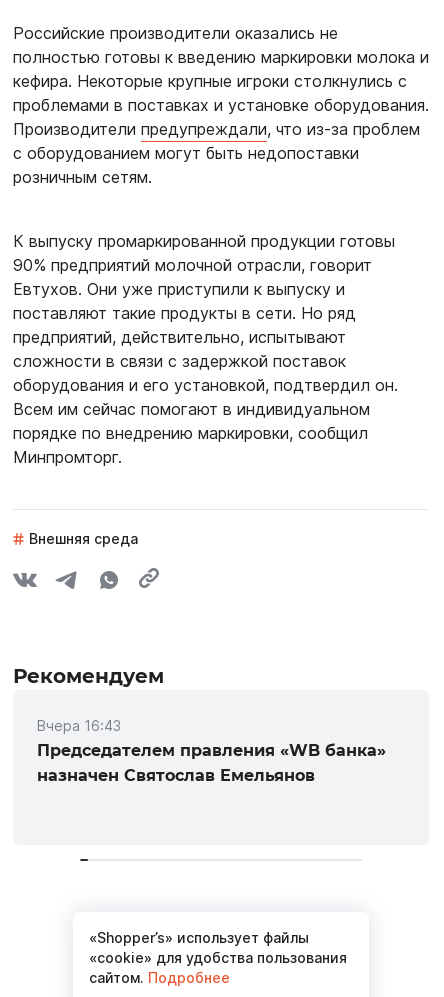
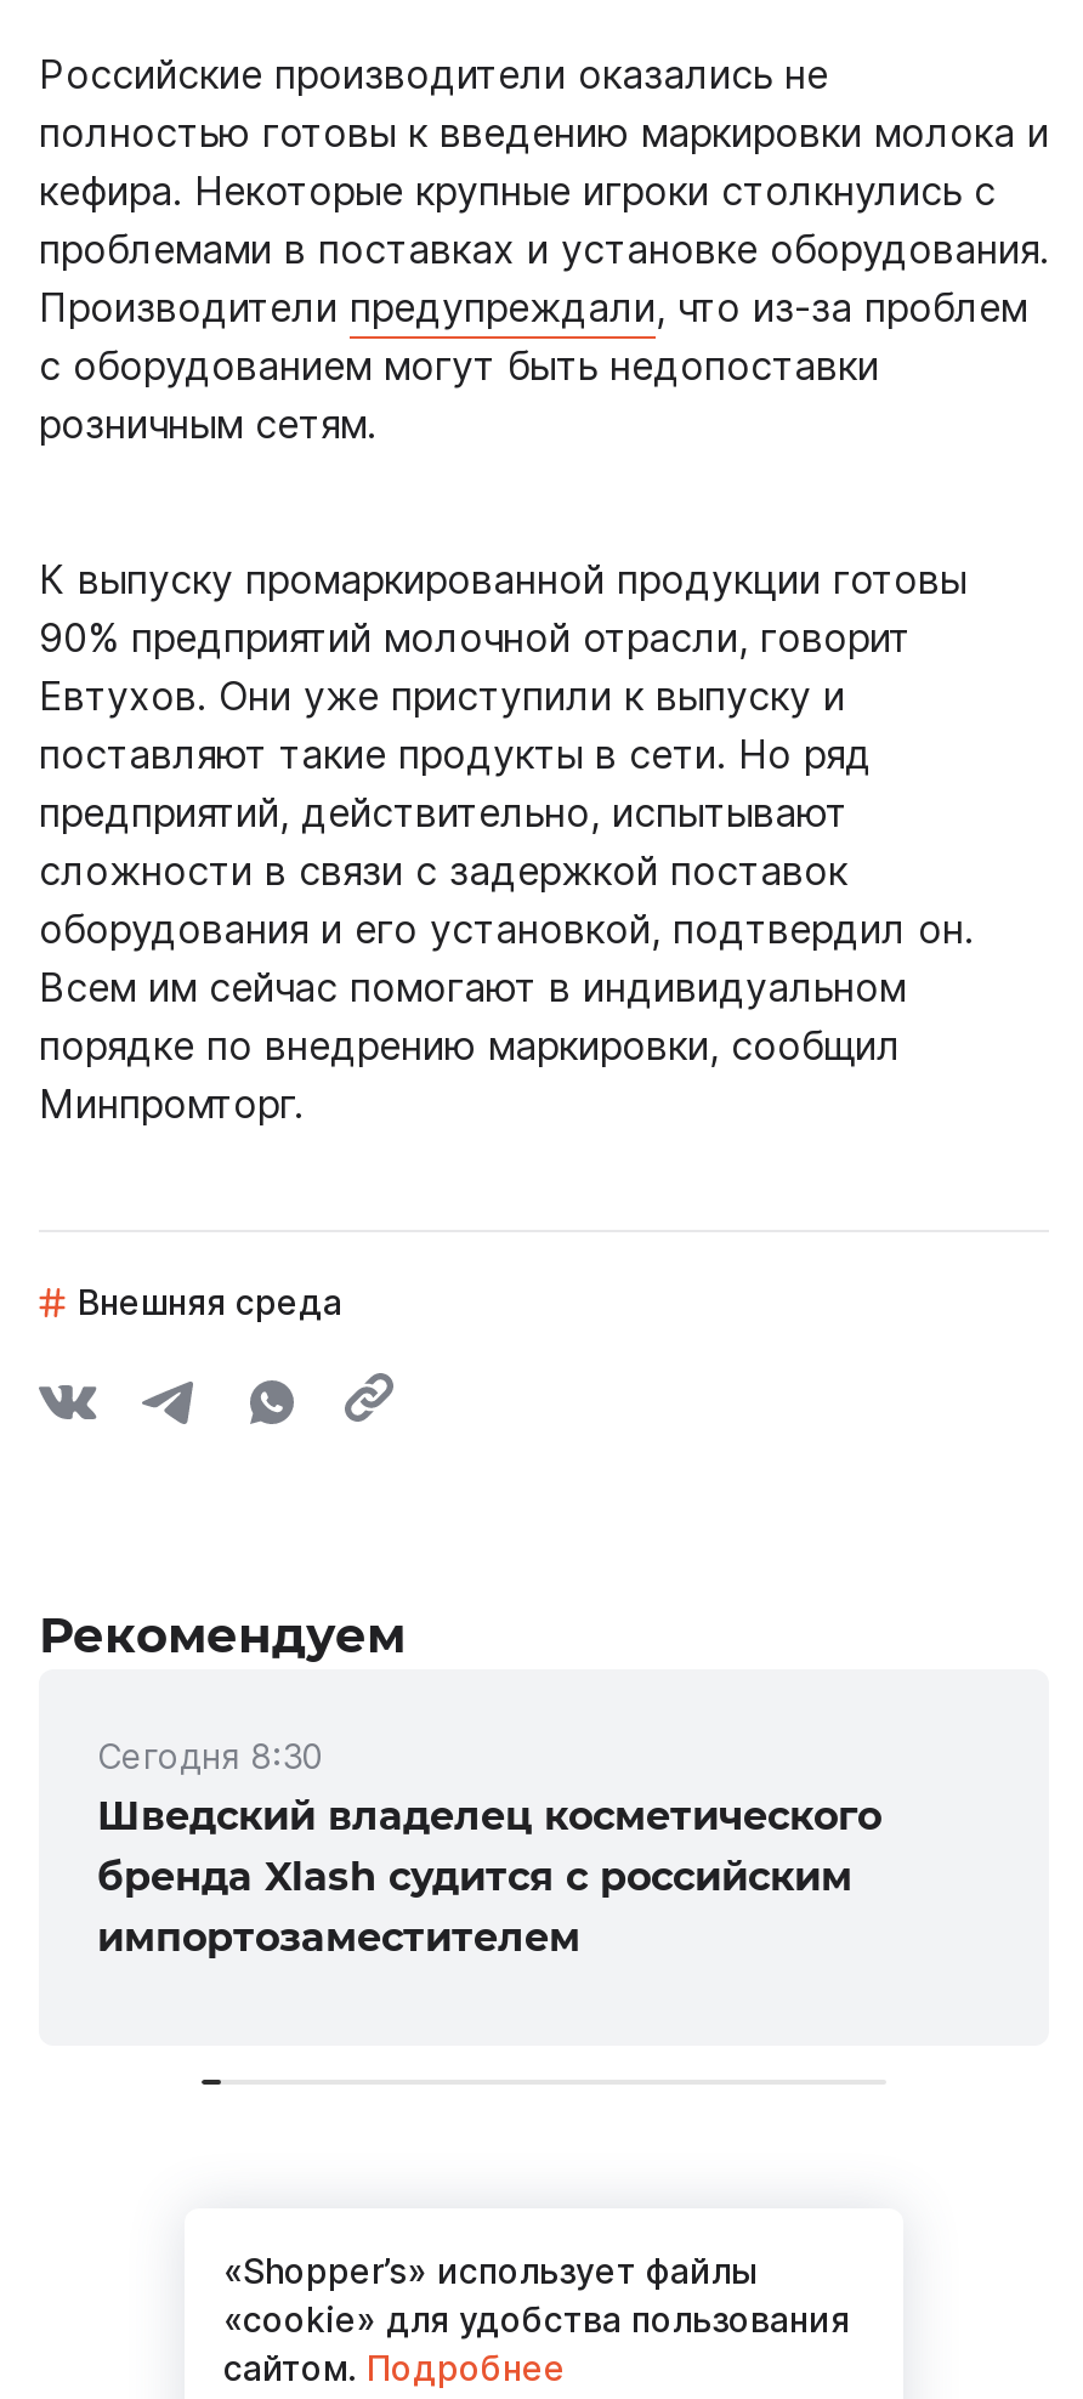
[37,717,386,785] Вчера 16:43 | Председателем правления «WB банка» | назначен Святослав Емельянов -> [97,1735,881,1961] Сегодня 8:30 | Шведский владелец косметического | бренда Xlash судится с российским | импортозаместителем

